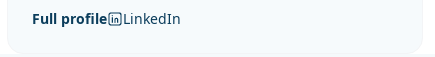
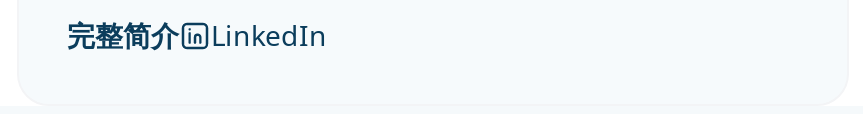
[32,9,107,28] Full profile -> [67,16,179,54] 完整简介

